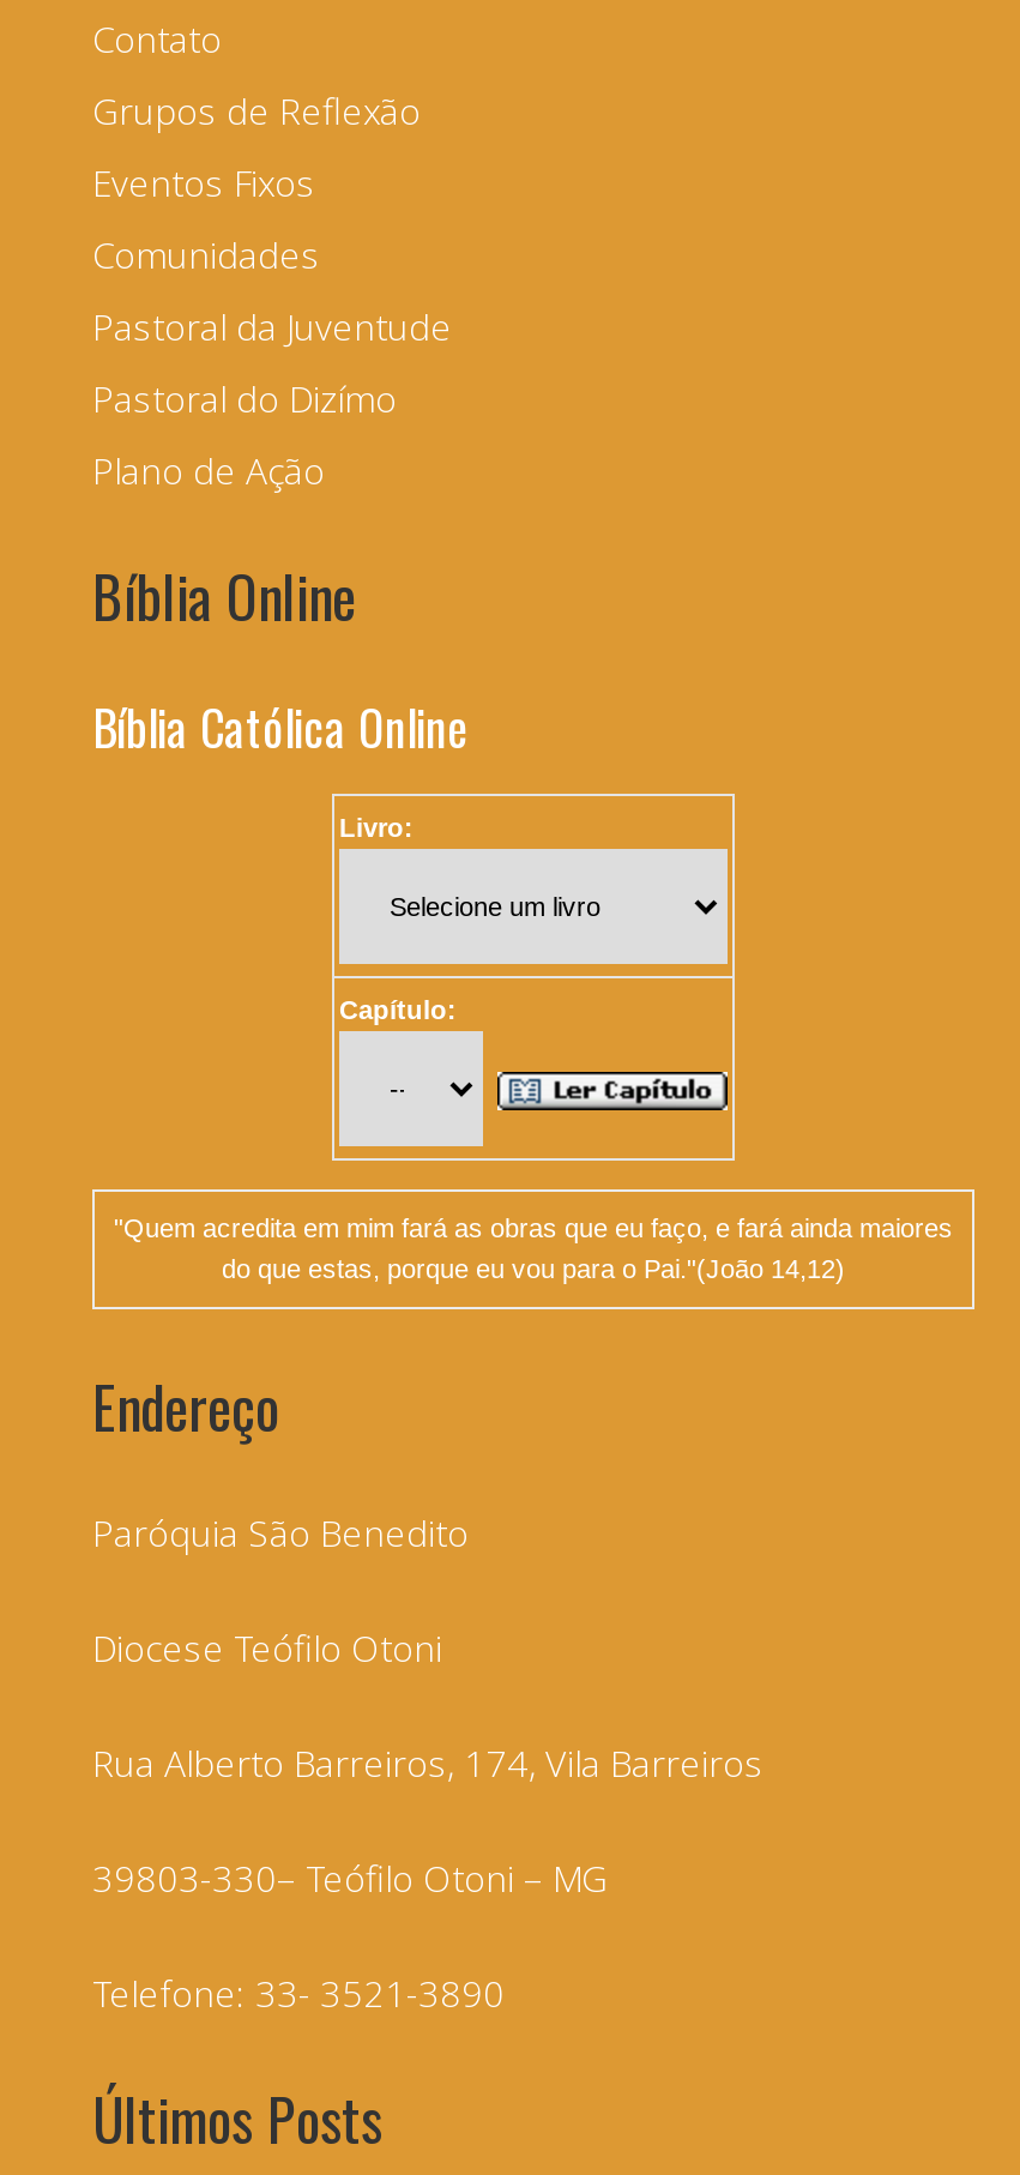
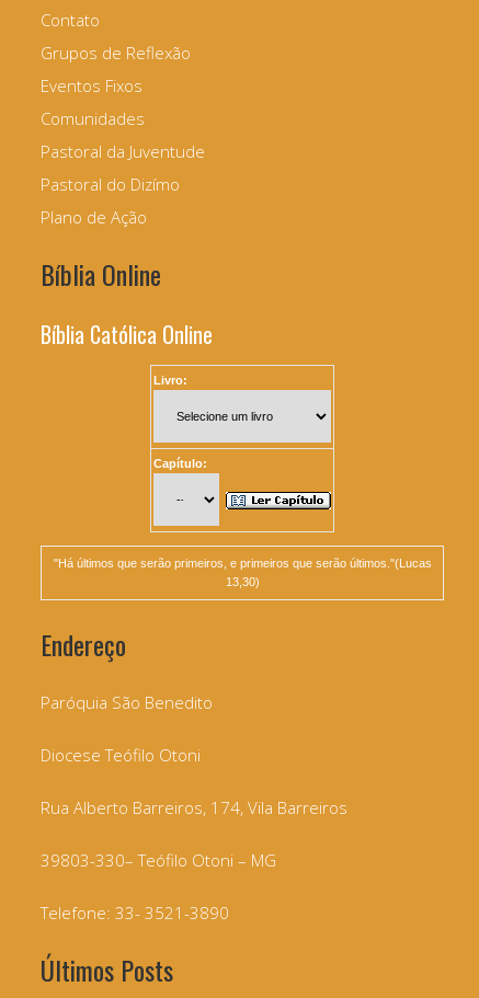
[114,1212,953,1282] "Quem acredita em mim fará as obras que eu faço, e fará ainda maiores | do que estas, porque eu vou para o Pai."(João 14,12) -> [53,556,431,588] "Há últimos que serão primeiros, e primeiros que serão últimos."(Lucas | 13,30)

